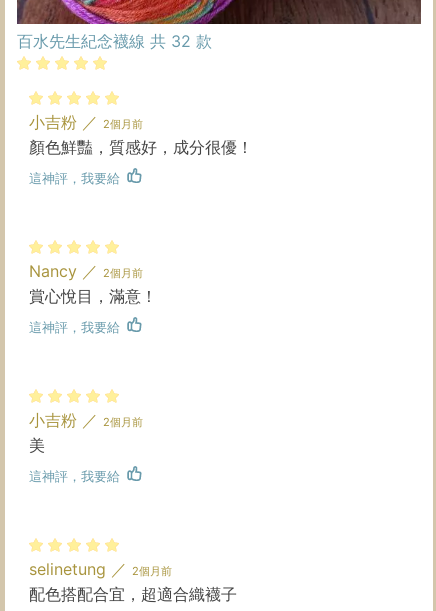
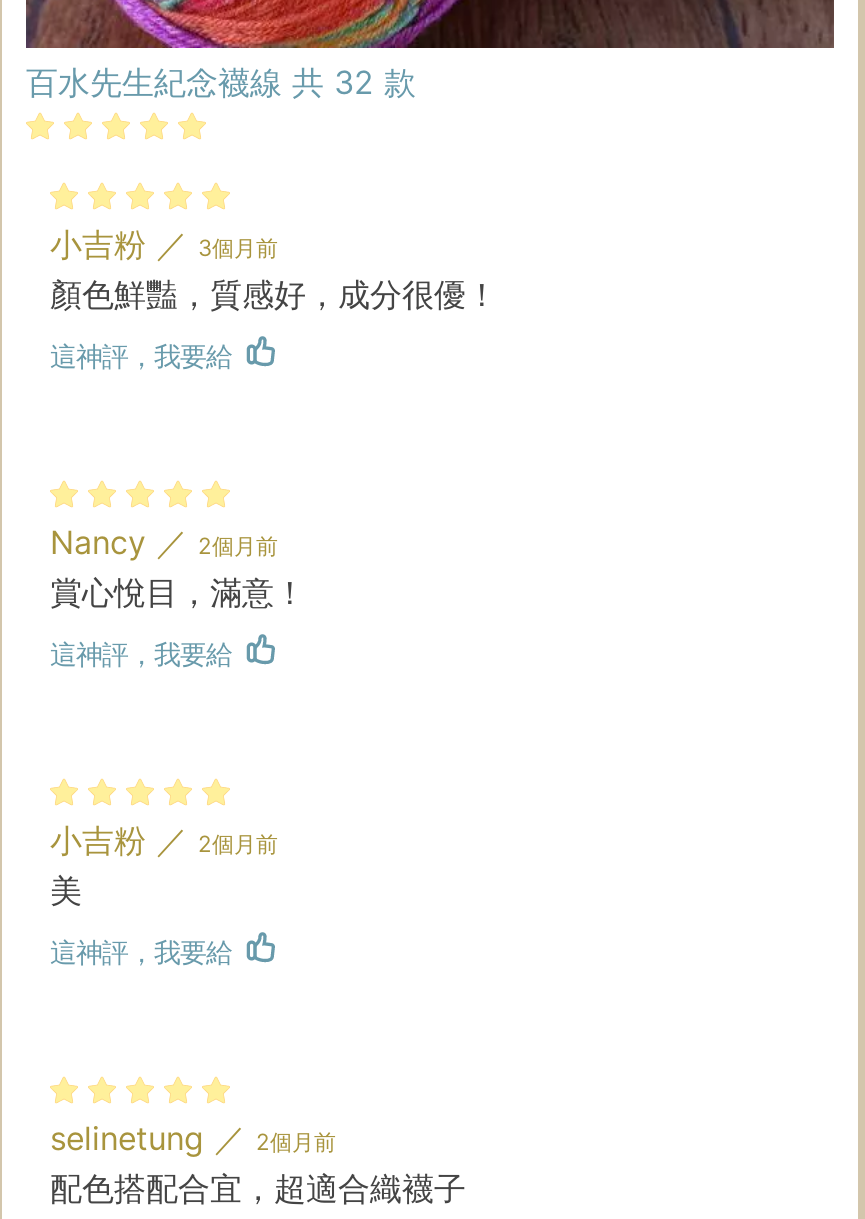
[29,112,143,132] 小吉粉／2個月前 -> [50,224,278,264] 小吉粉／3個月前

